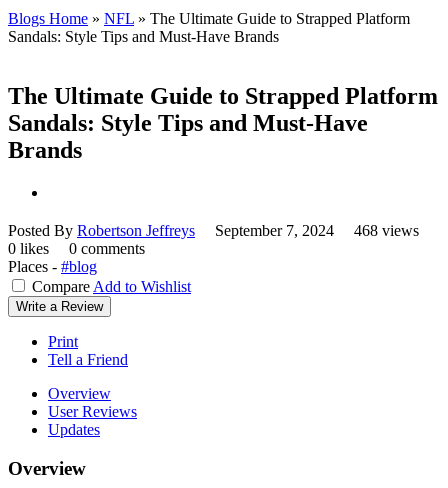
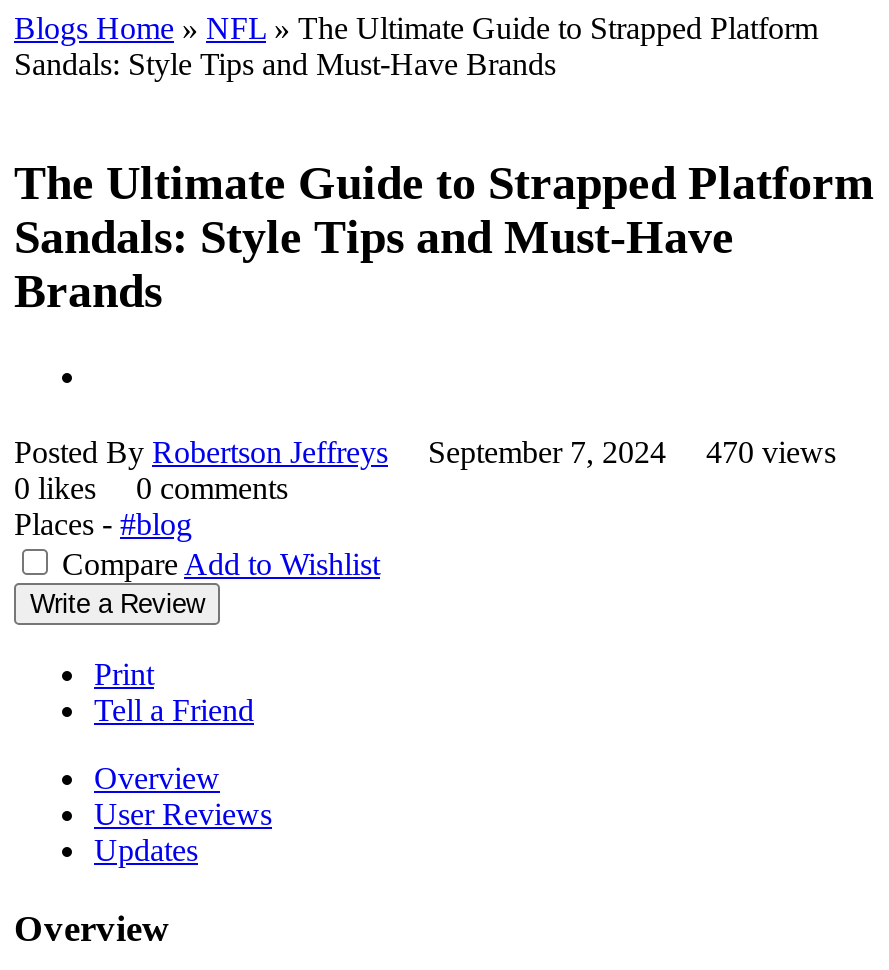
[8,222,423,239] Posted By Robertson Jeffreys September 7, 2024 468 views -> [14,435,844,469] Posted By Robertson Jeffreys September 7, 2024 470 views

